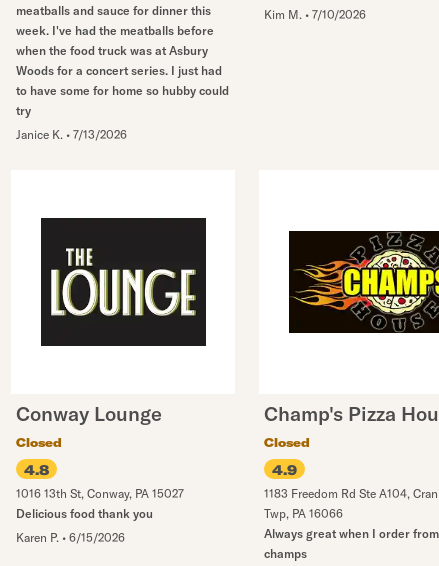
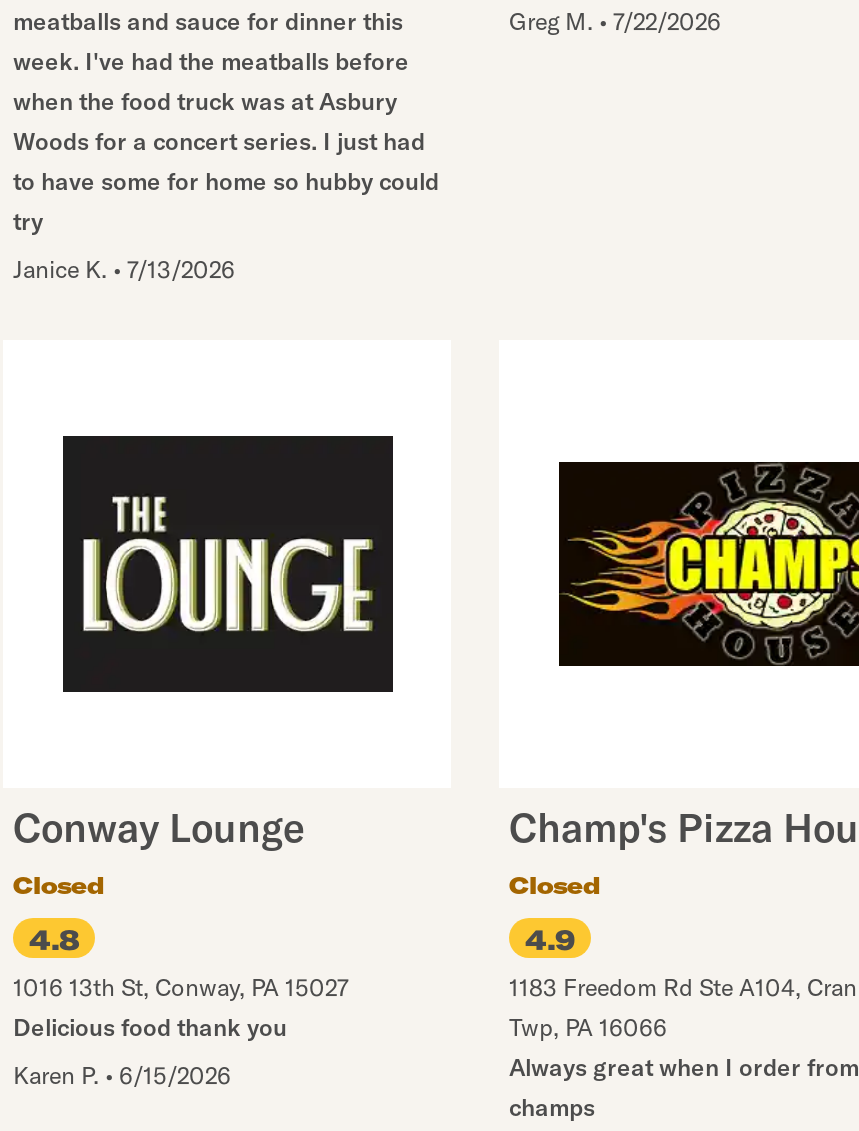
[264,7,366,22] Kim M. • 7/10/2026 -> [509,6,721,36] Greg M. • 7/22/2026

